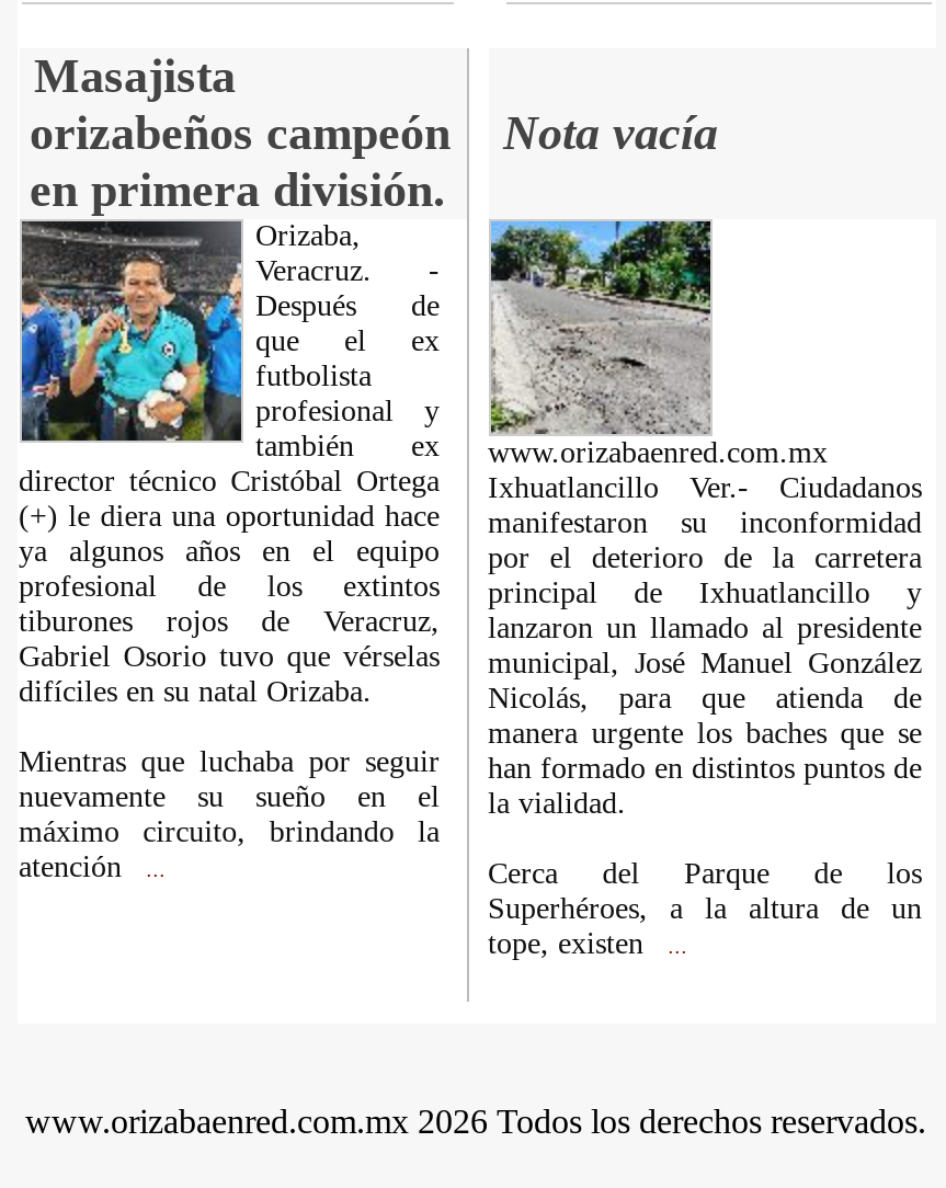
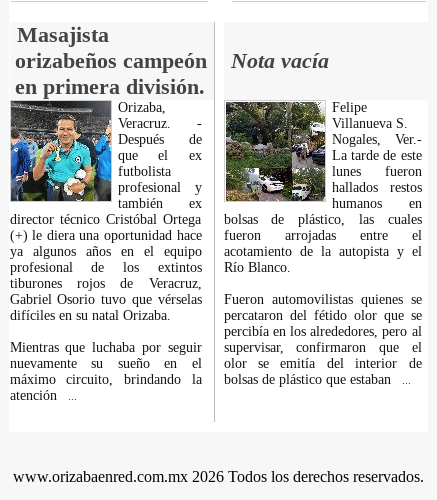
[488,219,922,820] [image] | www.orizabaenred.com.mx | Ixhuatlancillo Ver.- Ciudadanos | manifestaron su inconformidad | por el deterioro de la carretera | principal de Ixhuatlancillo y | lanzaron un llamado al presidente | municipal, José Manuel González | Nicolás, para que atienda de | manera urgente los baches que se | han formado en distintos puntos de | la vialidad. -> [223,100,421,275] [image] | Felipe | Villanueva S. | Nogales, Ver.- | La tarde de este | lunes fueron | hallados restos | humanos en | bolsas de plástico, las cuales | fueron arrojadas entre el | acotamiento de la autopista y el | Río Blanco.
[488,857,922,960] Cerca del Parque de los | Superhéroes, a la altura de un | tope, existen ... -> [223,292,421,387] Fueron automovilistas quienes se | percataron del fétido olor que se | percibía en los alrededores, pero al | supervisar, confirmaron que el | olor se emitía del interior de | bolsas de plástico que estaban ...

